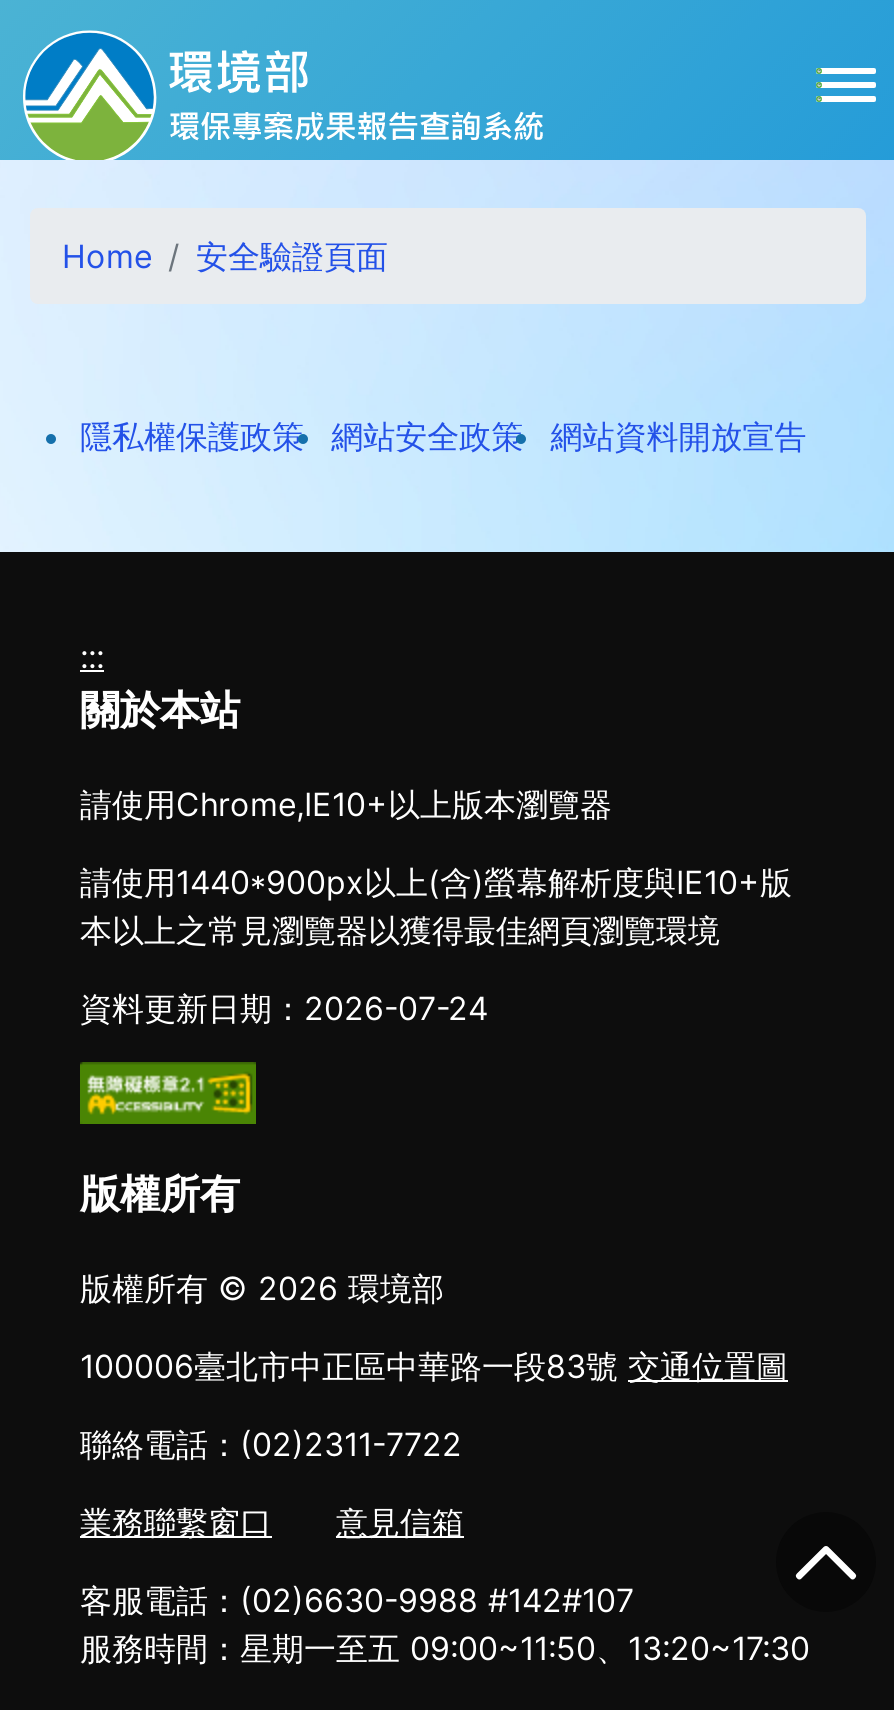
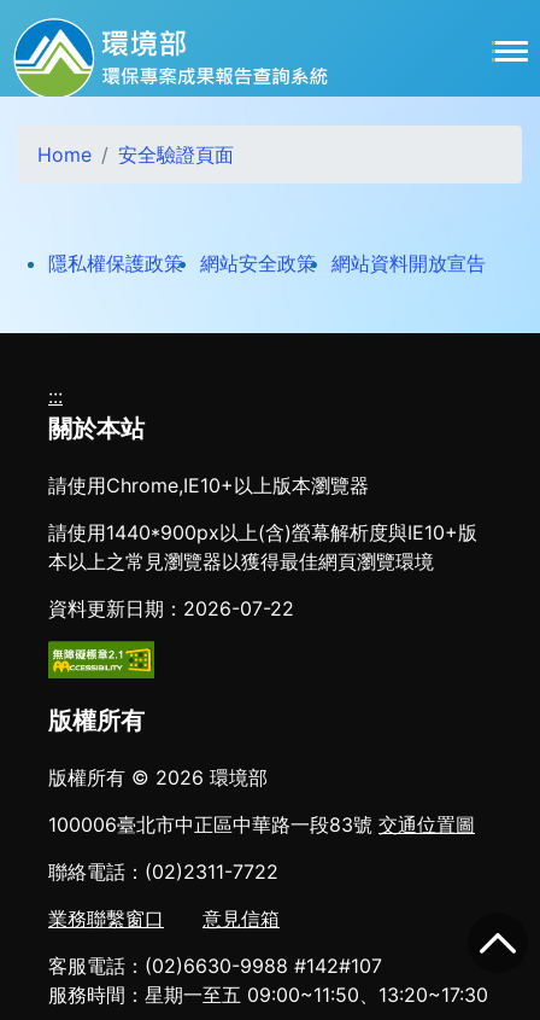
[80,988,488,1028] 資料更新日期：2026-07-24 -> [48,596,294,620] 資料更新日期：2026-07-22

